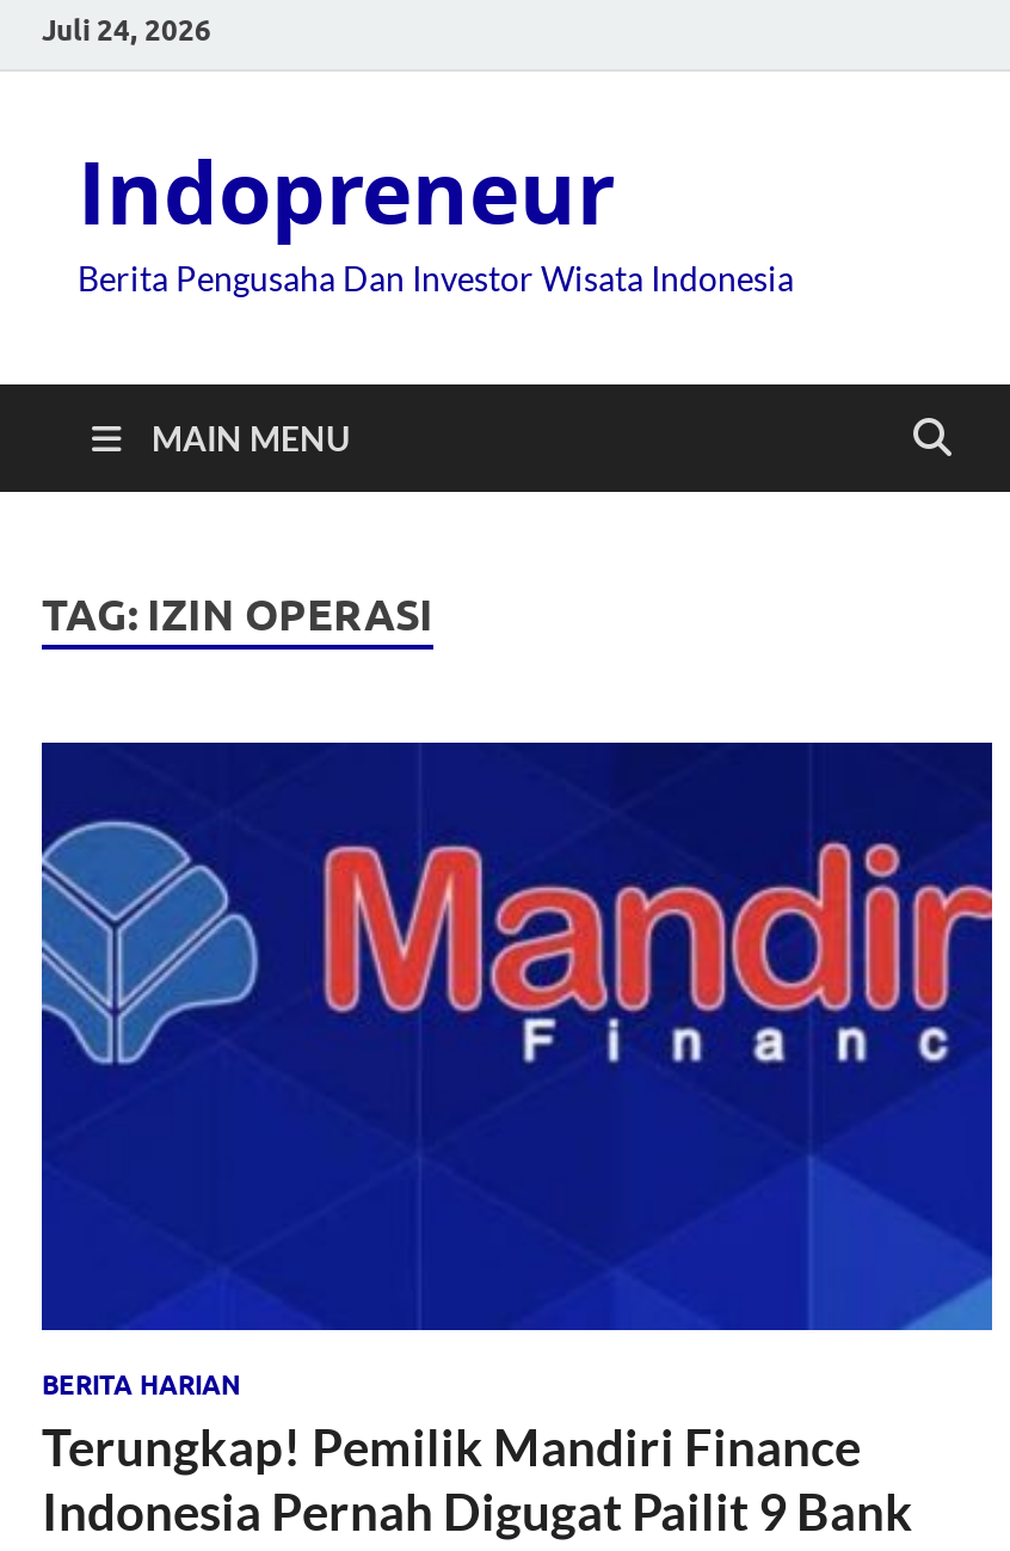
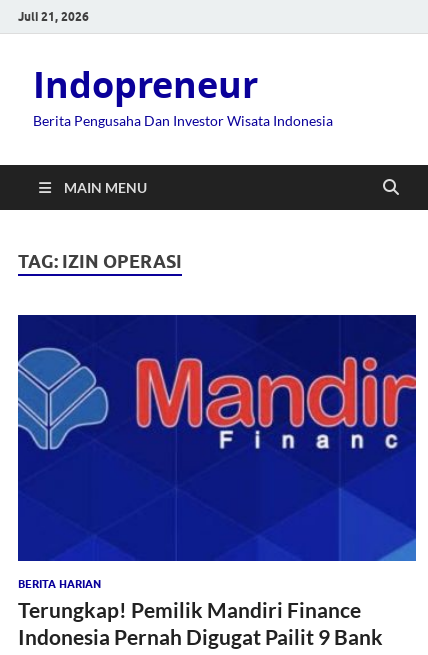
[42,11,211,47] Juli 24, 2026 -> [18,8,89,23] Juli 21, 2026

